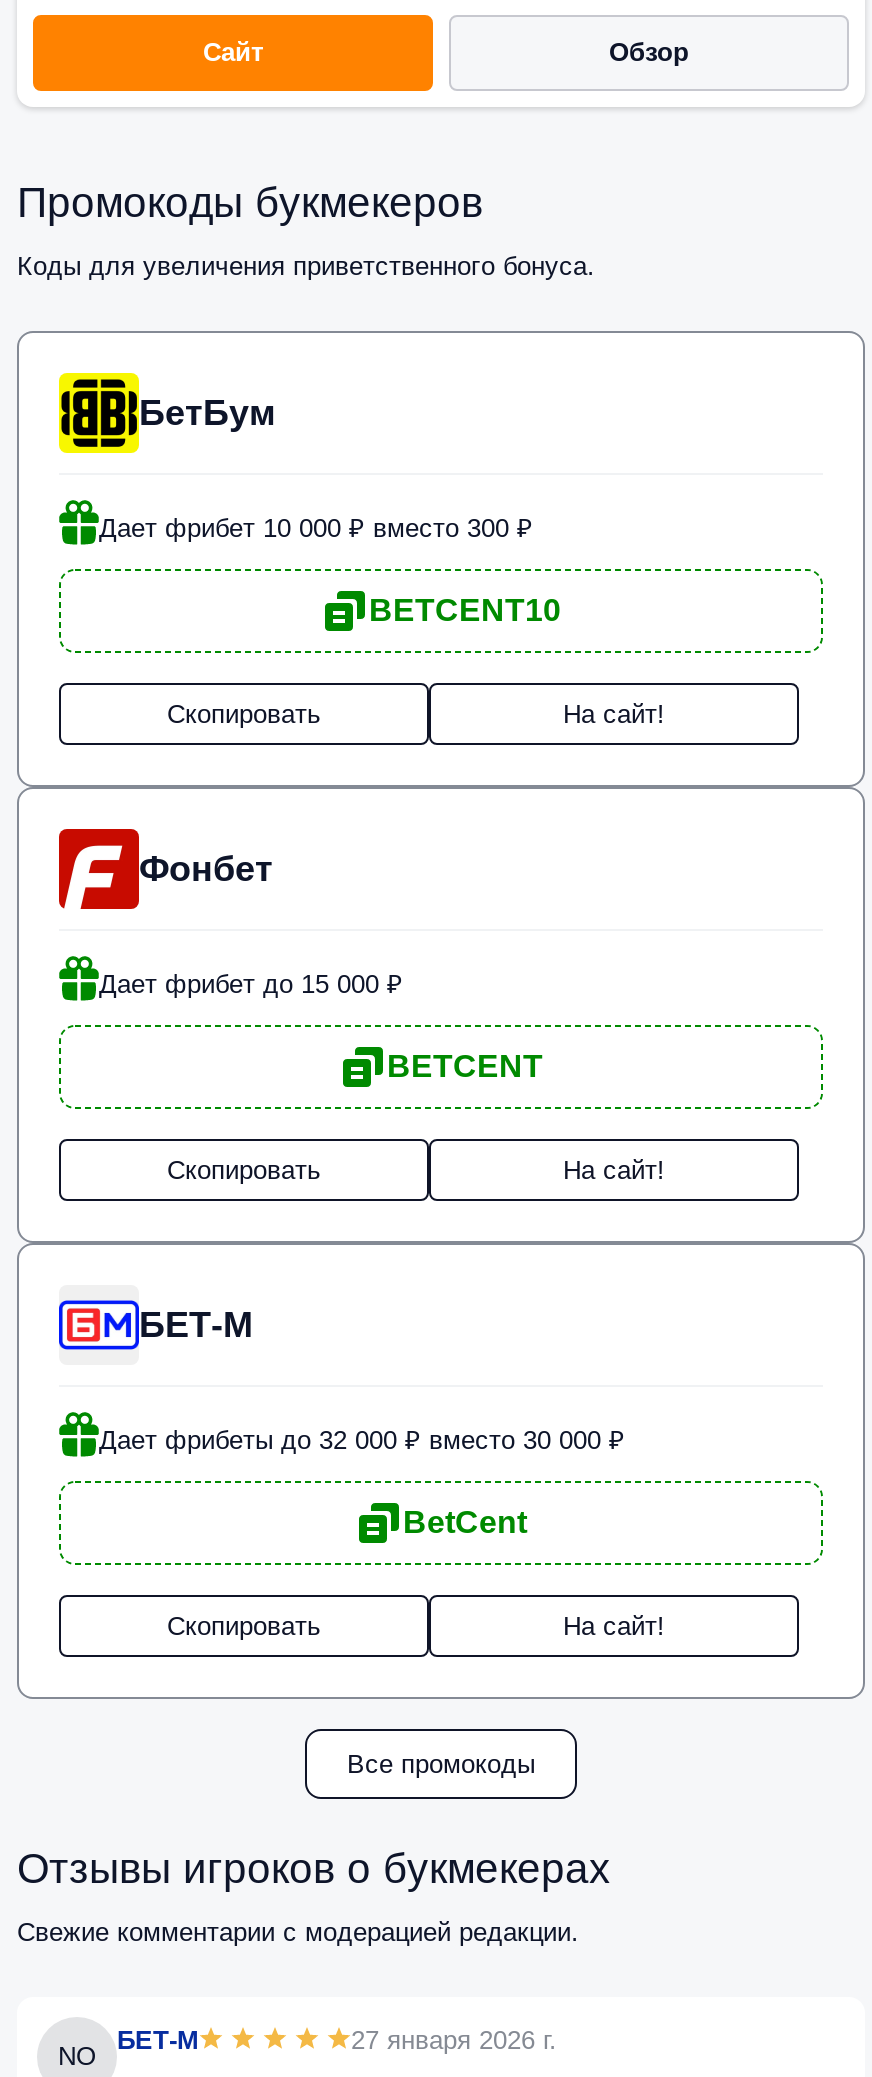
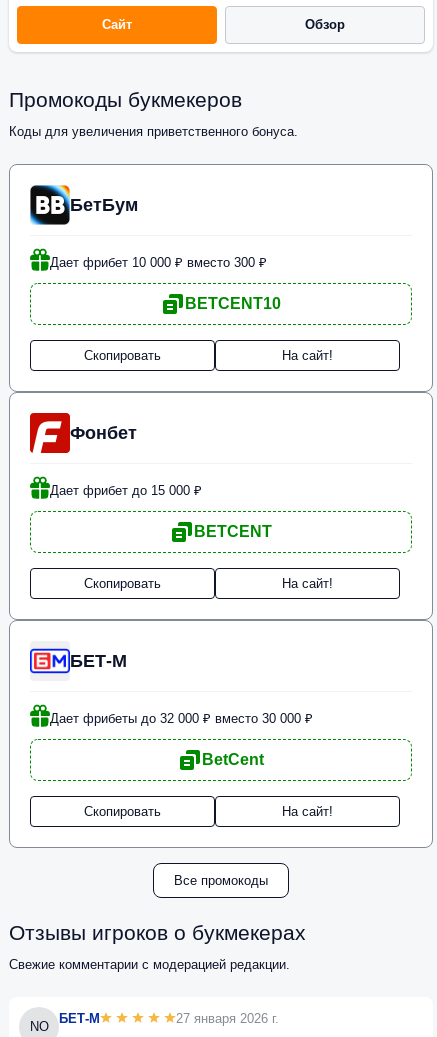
[57,371,141,455] [image] -> [29,184,71,226] [image]

